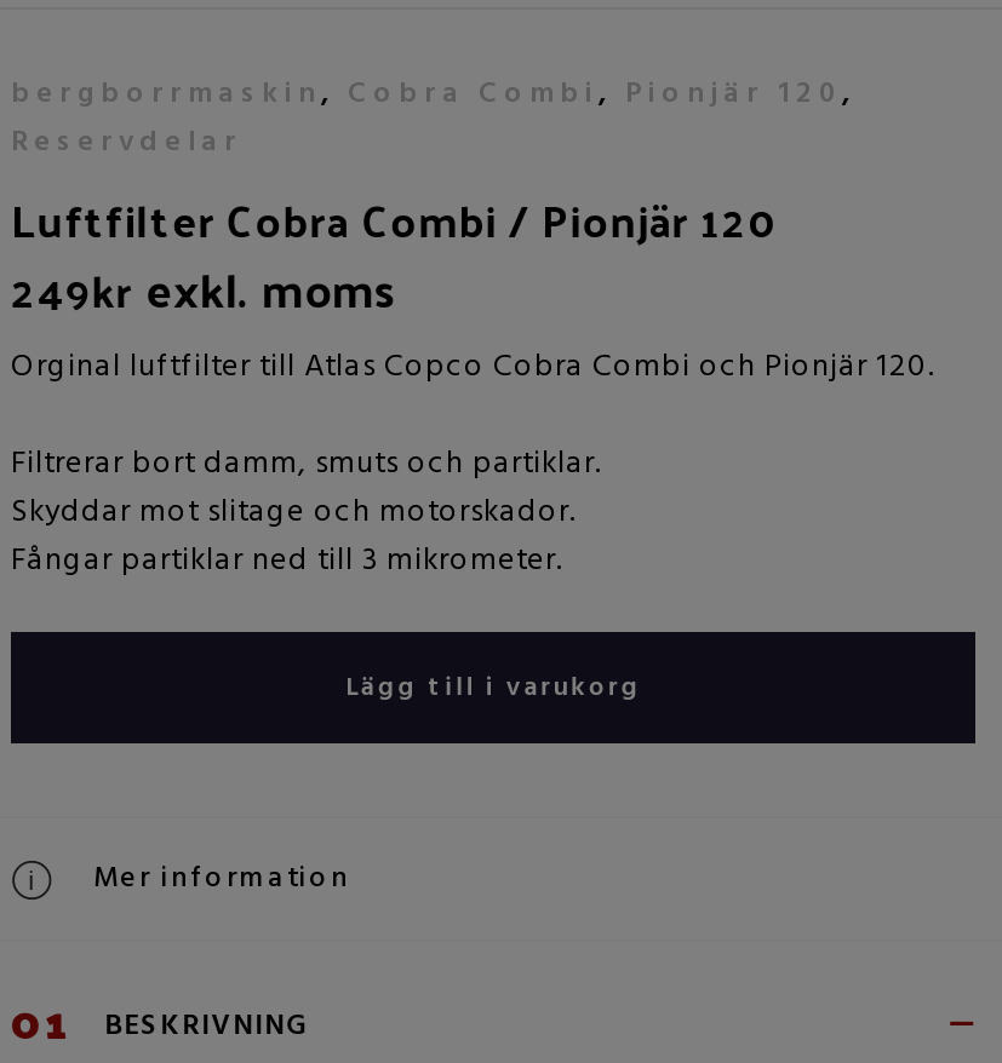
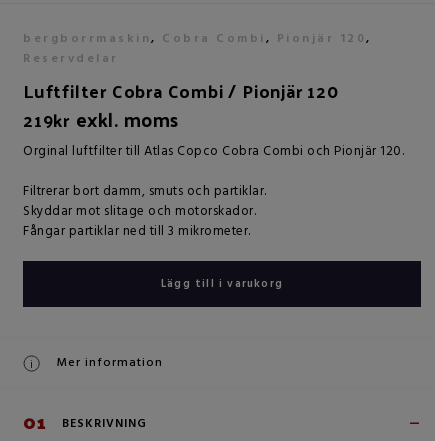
[11,247,395,329] 249kr exkl. moms -> [23,102,179,136] 219kr exkl. moms

